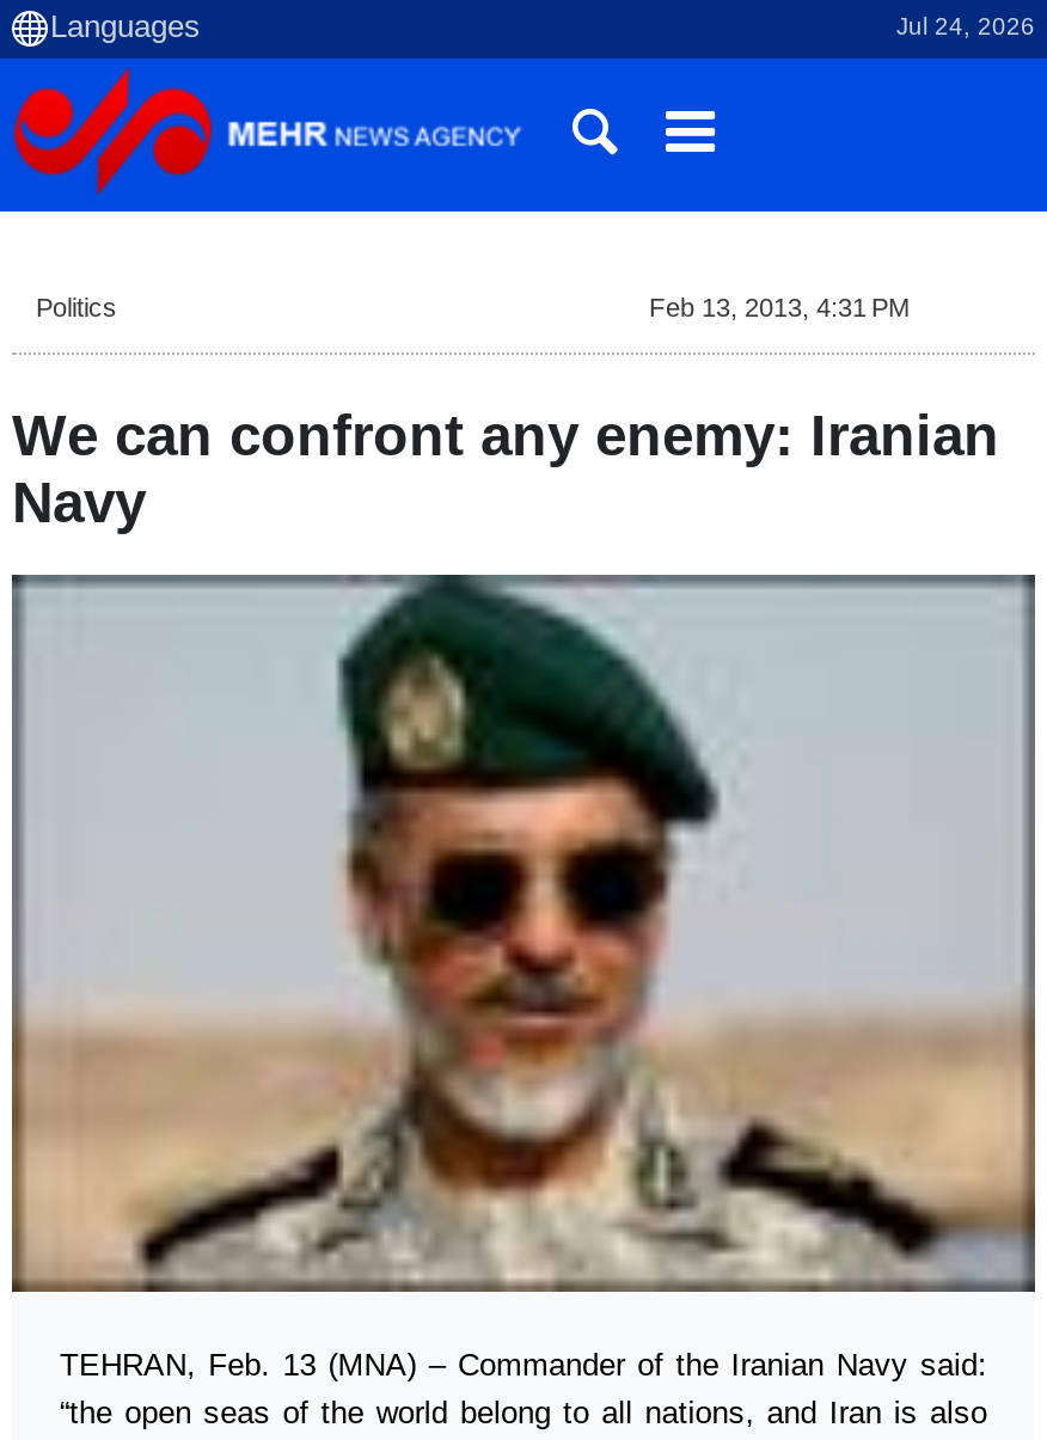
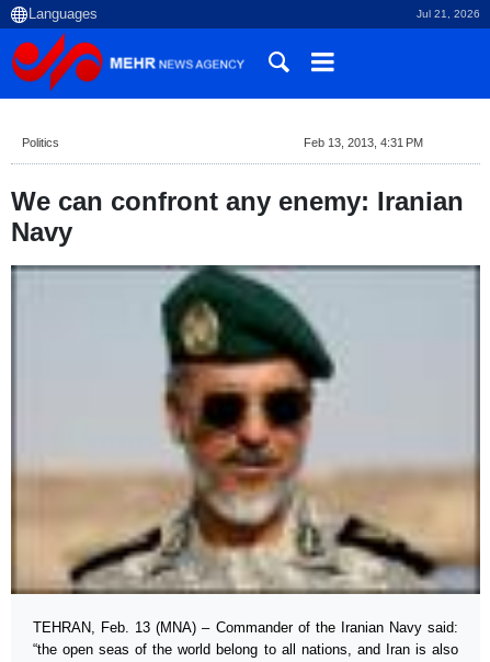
[896,13,1035,39] Jul 24, 2026 -> [417,8,480,20] Jul 21, 2026

